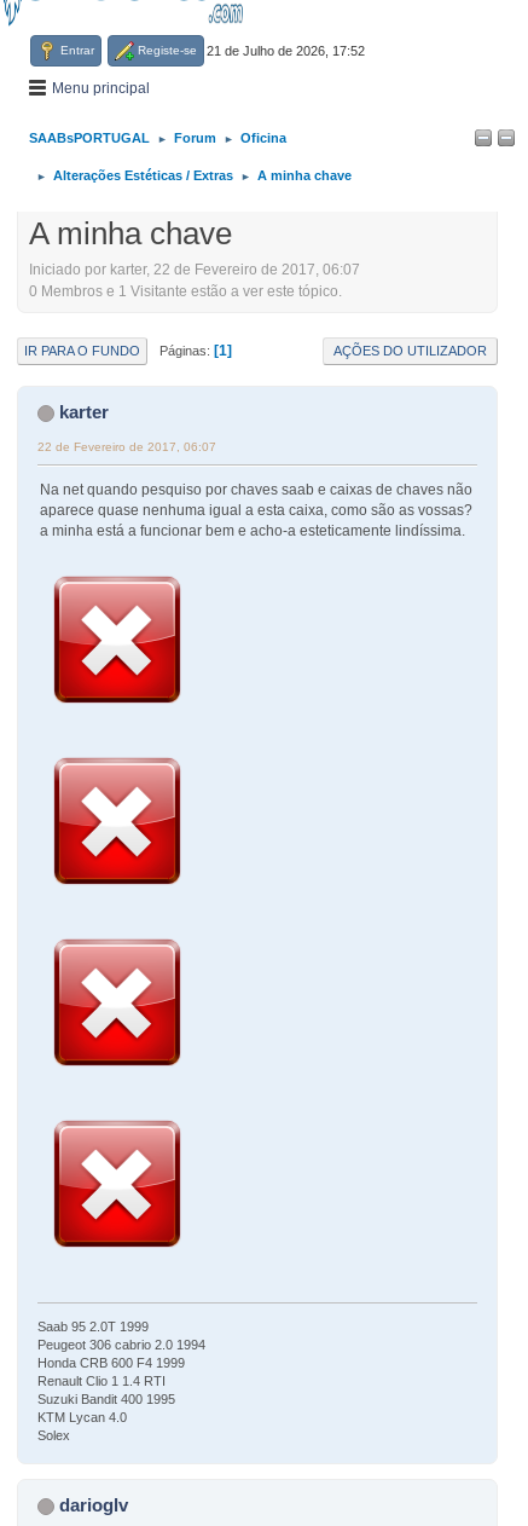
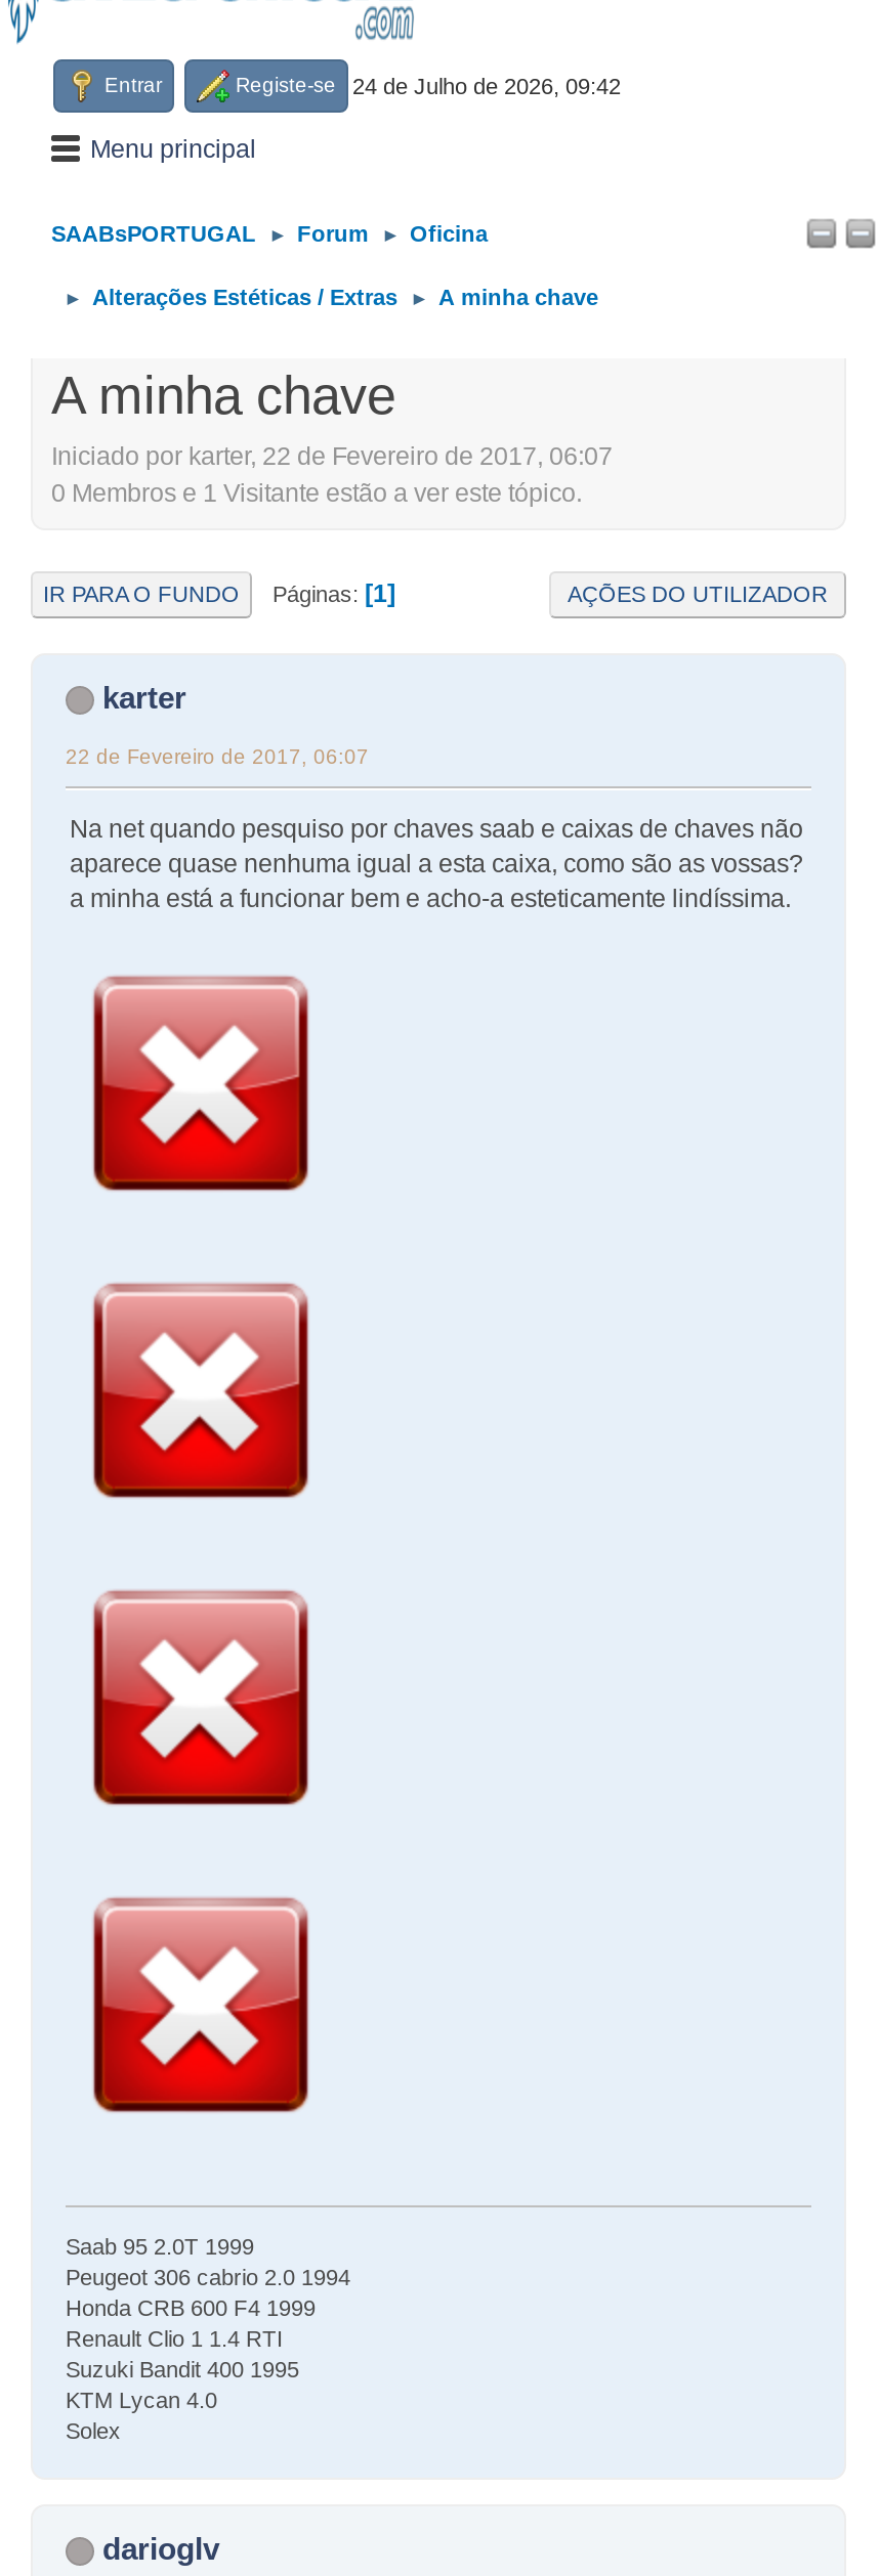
[138,44,365,58] Registe-se 21 de Julho de 2026, 17:52 -> [236,74,621,98] Registe-se 24 de Julho de 2026, 09:42

